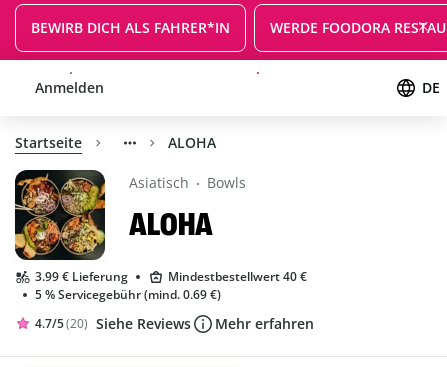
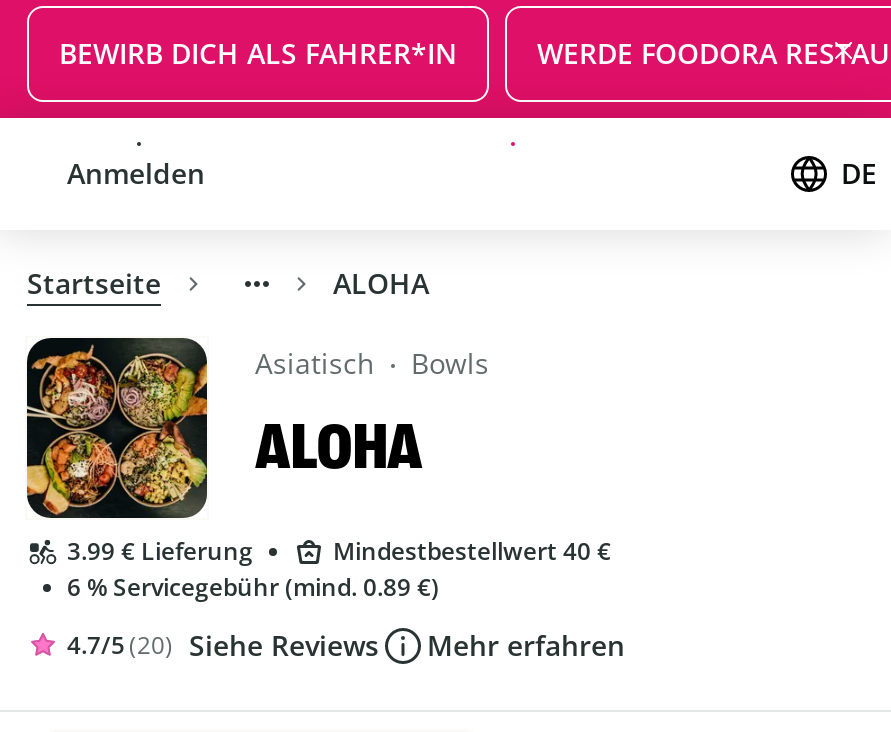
[35,286,221,303] 5 % Servicegebühr (mind. 0.69 €) -> [67,570,439,604] 6 % Servicegebühr (mind. 0.89 €)

